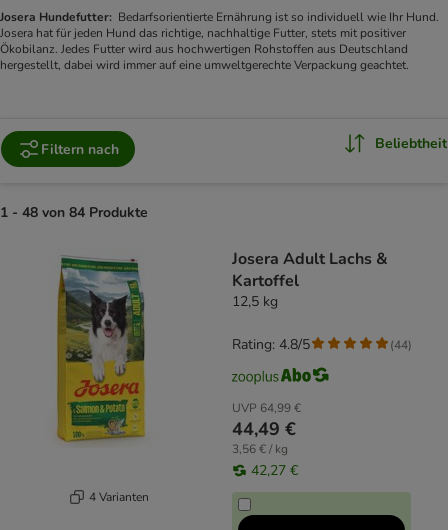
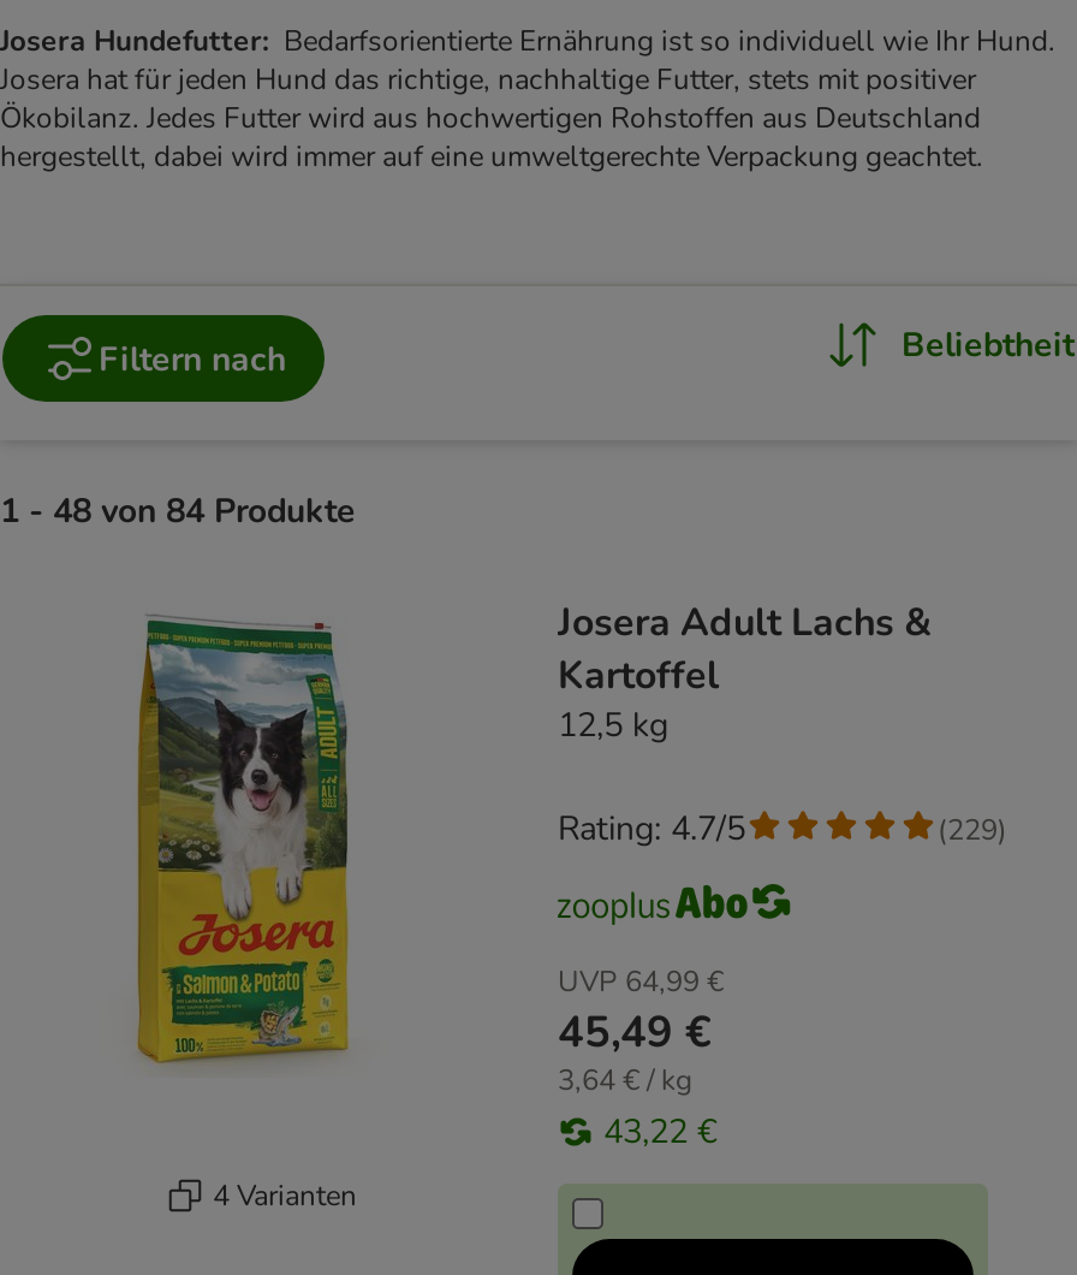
[232,335,310,354] Rating: 4.8/5 -> [558,806,745,852] Rating: 4.7/5
[390,337,412,353] (44) -> [938,810,1007,848] (229)
[232,417,296,441] 44,49 € -> [558,1003,712,1061] 45,49 €
[232,441,288,457] 3,56 € / kg -> [558,1061,692,1100] 3,64 € / kg
[251,461,298,480] 42,27 € -> [603,1109,716,1155] 43,22 €

